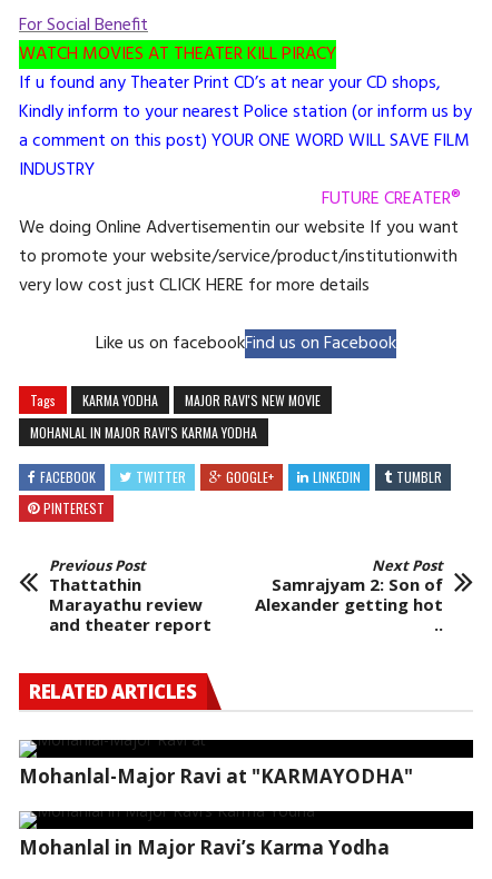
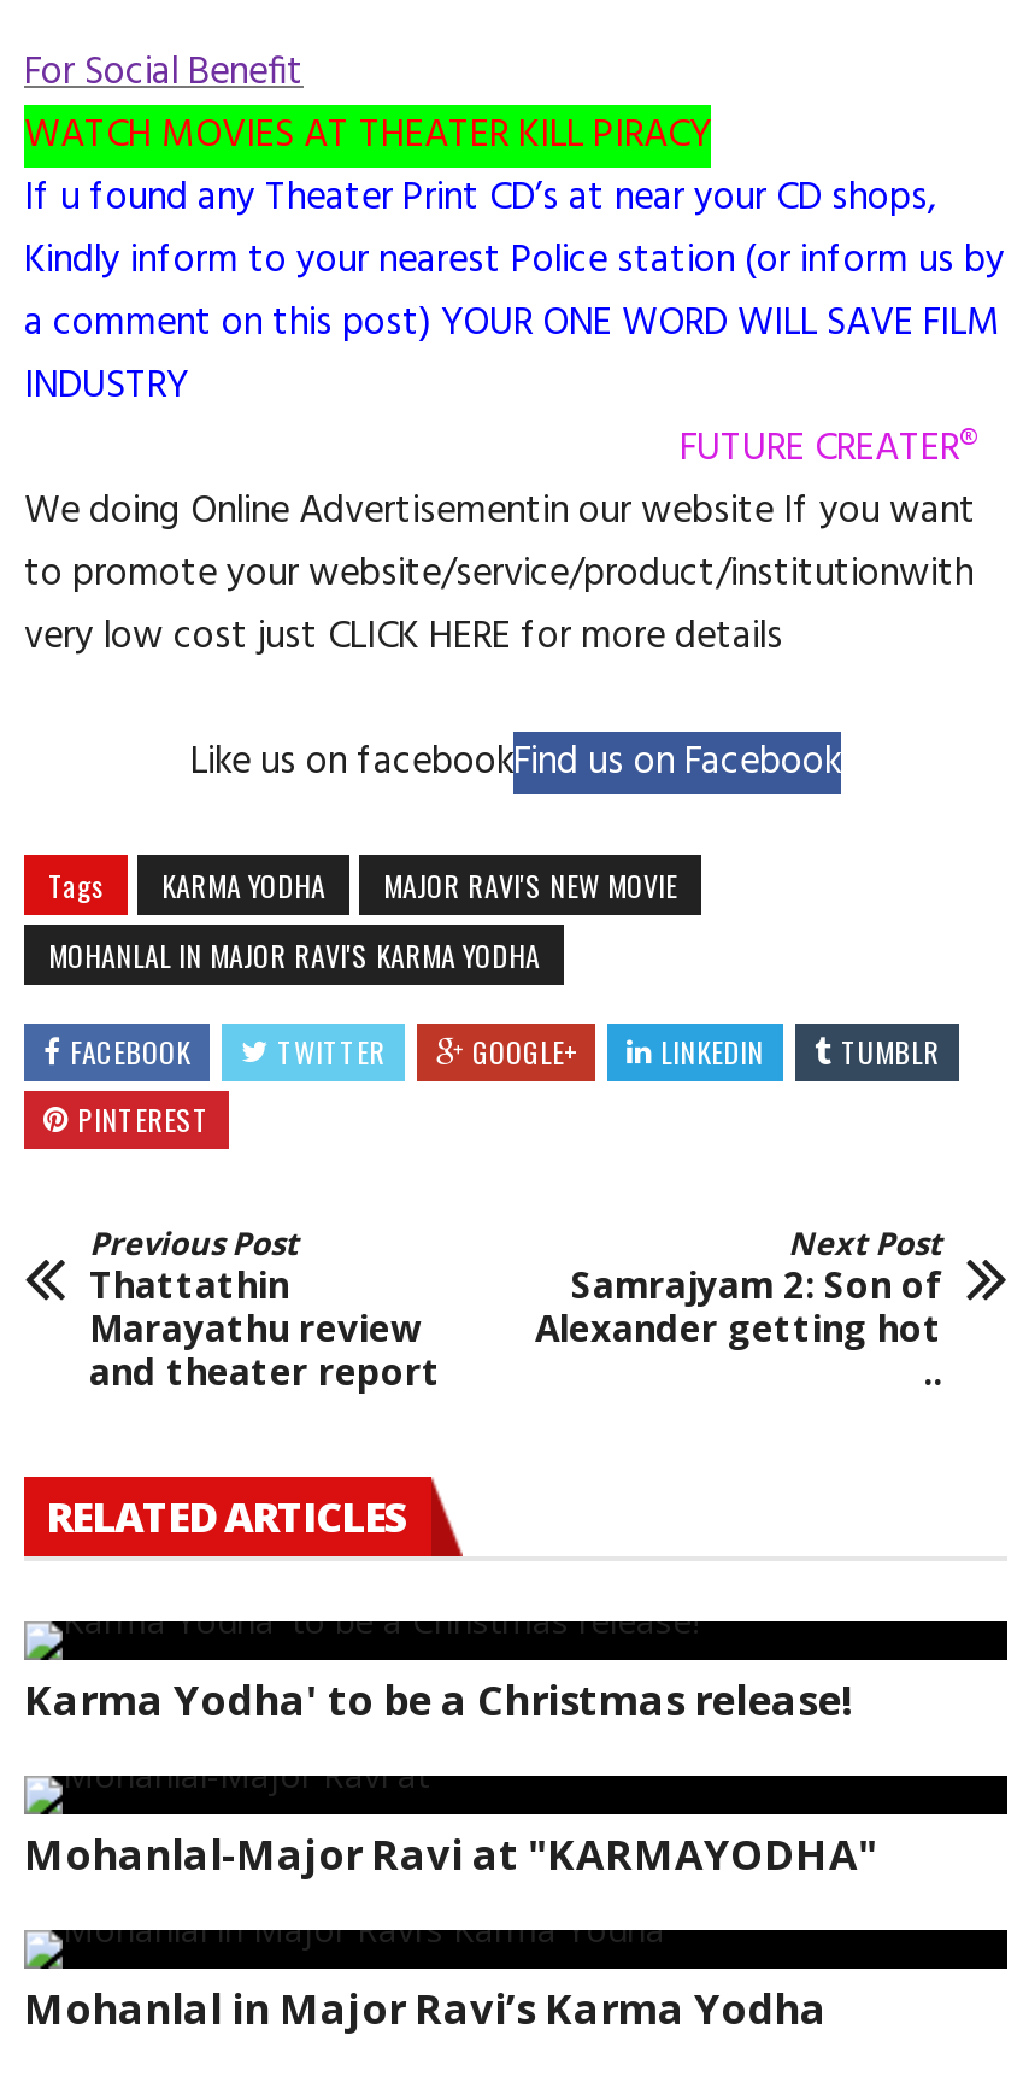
none -> [24,1671,853,1727] Karma Yodha' to be a Christmas release!

